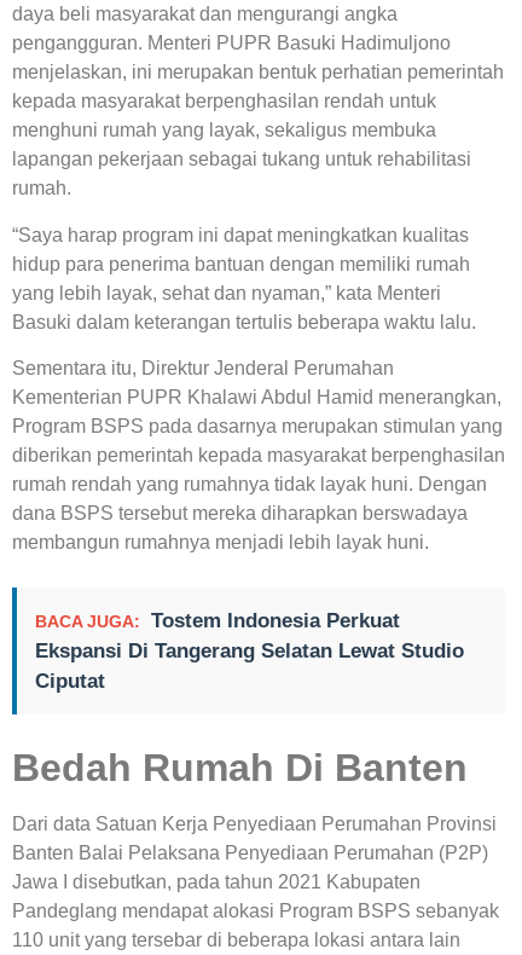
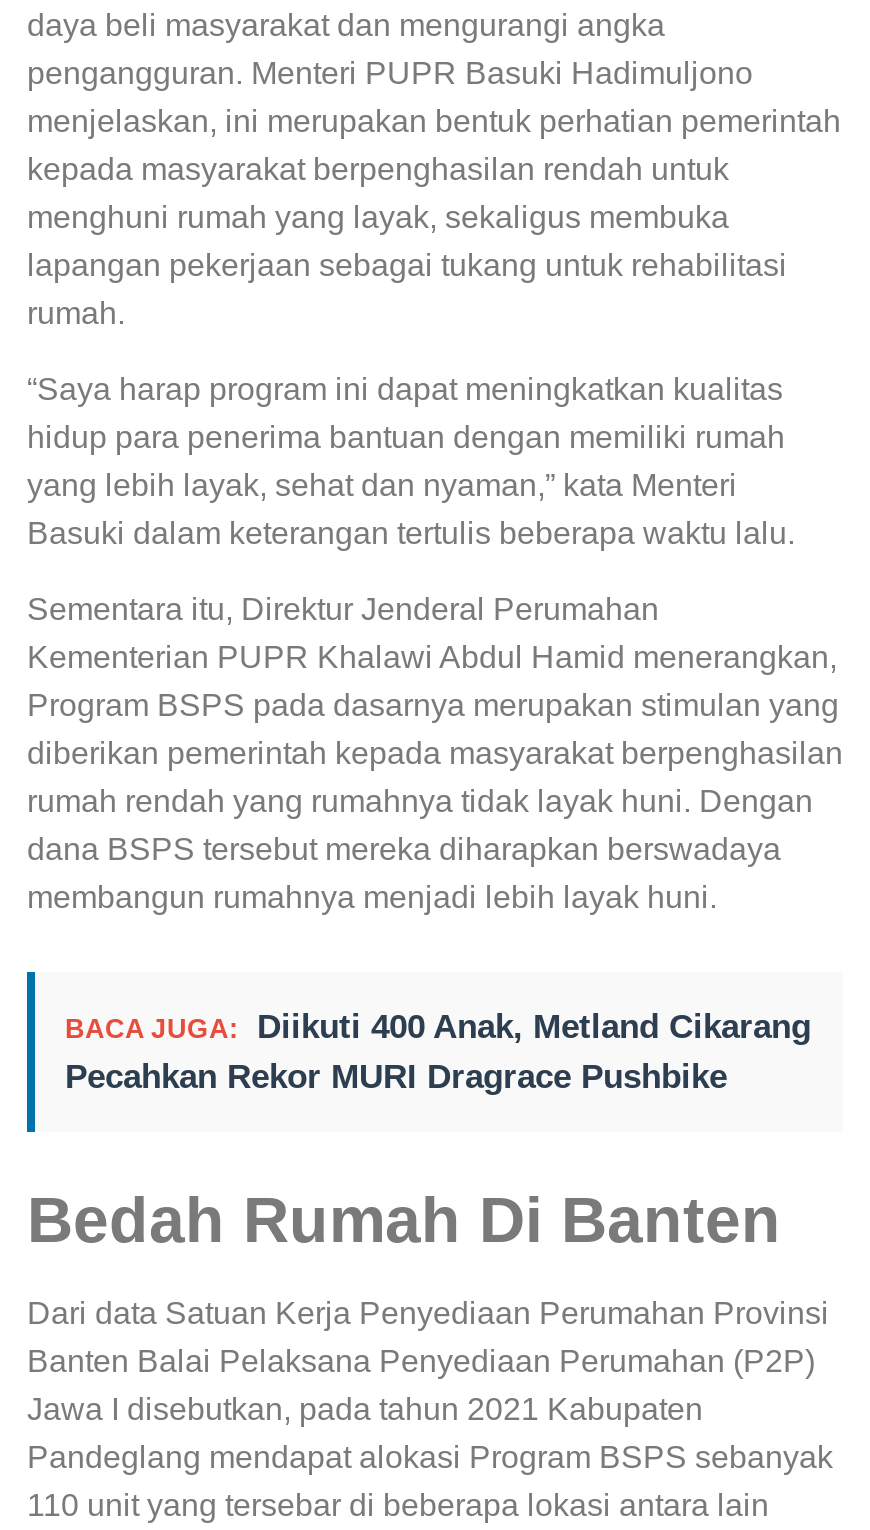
[35,610,464,693] BACA JUGA: Tostem Indonesia Perkuat | Ekspansi Di Tangerang Selatan Lewat Studio | Ciputat -> [65,1008,811,1096] BACA JUGA: Diikuti 400 Anak, Metland Cikarang | Pecahkan Rekor MURI Dragrace Pushbike

